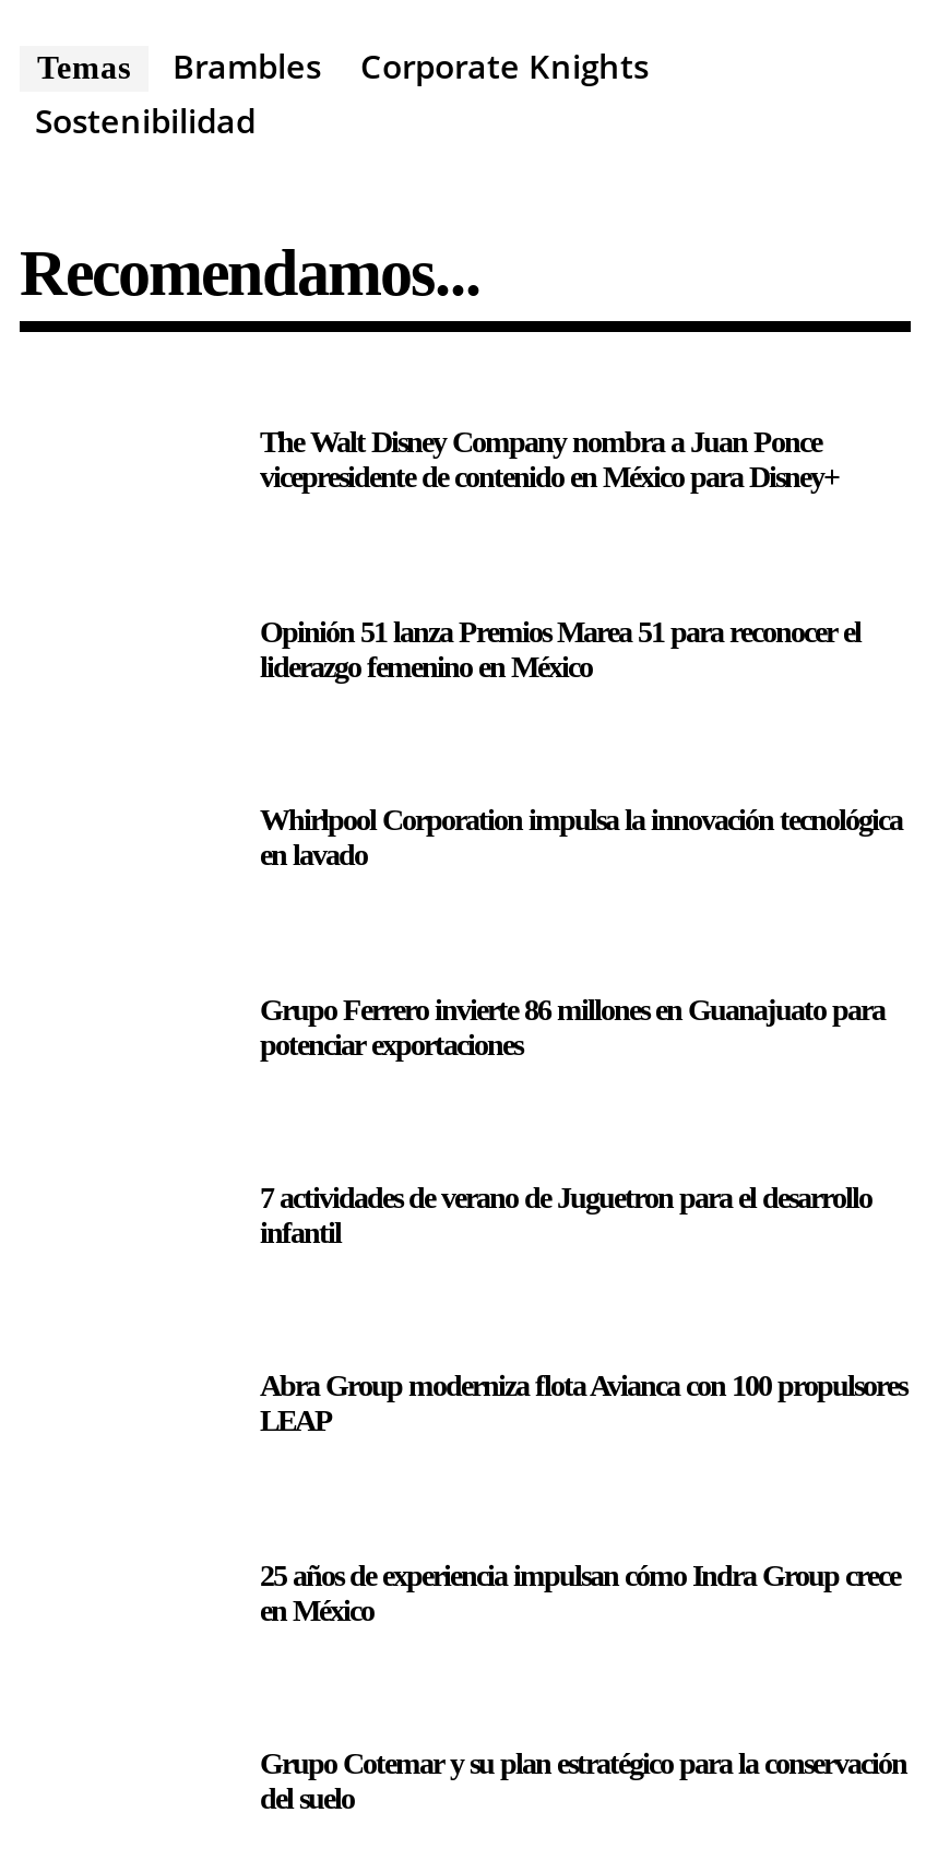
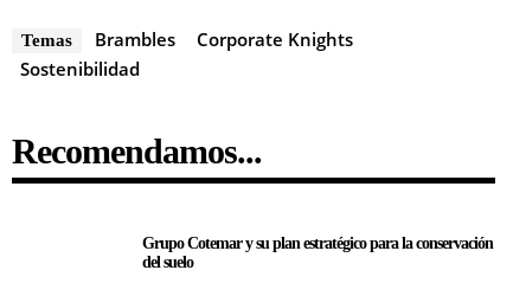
[260,427,839,495] The Walt Disney Company nombra a Juan Ponce | vicepresidente de contenido en México para Disney+ -> none
[260,616,860,683] Opinión 51 lanza Premios Marea 51 para reconocer el | liderazgo femenino en México -> none
[260,804,902,872] Whirlpool Corporation impulsa la innovación tecnológica | en lavado -> none
[260,993,885,1061] Grupo Ferrero invierte 86 millones en Guanajuato para | potenciar exportaciones -> none
[260,1182,871,1249] 7 actividades de verano de Juguetron para el desarrollo | infantil -> none
[260,1370,906,1438] Abra Group moderniza flota Avianca con 100 propulsores | LEAP -> none
[260,1559,900,1627] 25 años de experiencia impulsan cómo Indra Group crece | en México -> none

